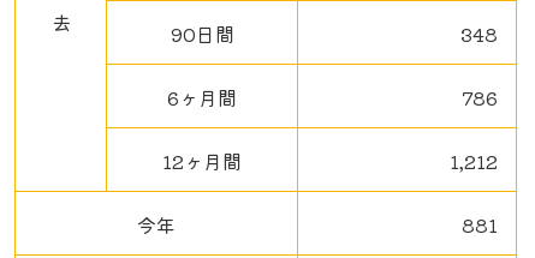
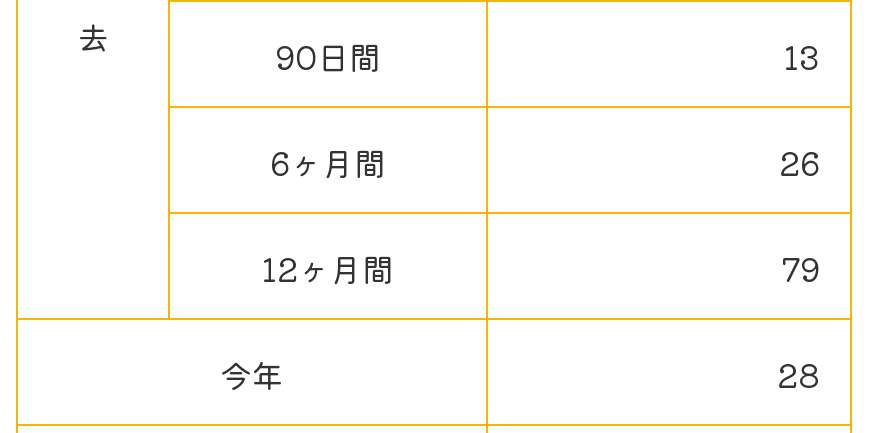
[460,19,498,48] 348 -> [784,32,820,80] 13
[462,83,498,112] 786 -> [780,138,820,186] 26
[450,146,498,175] 1,212 -> [782,244,820,292] 79
[462,210,498,239] 881 -> [778,350,820,398] 28

